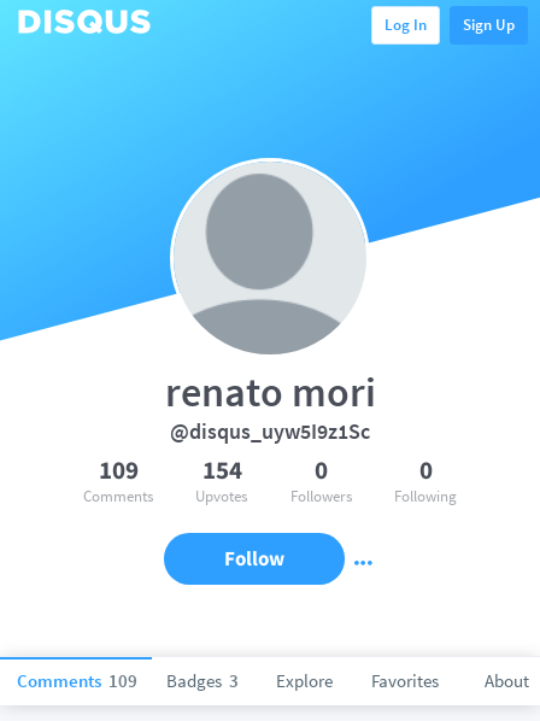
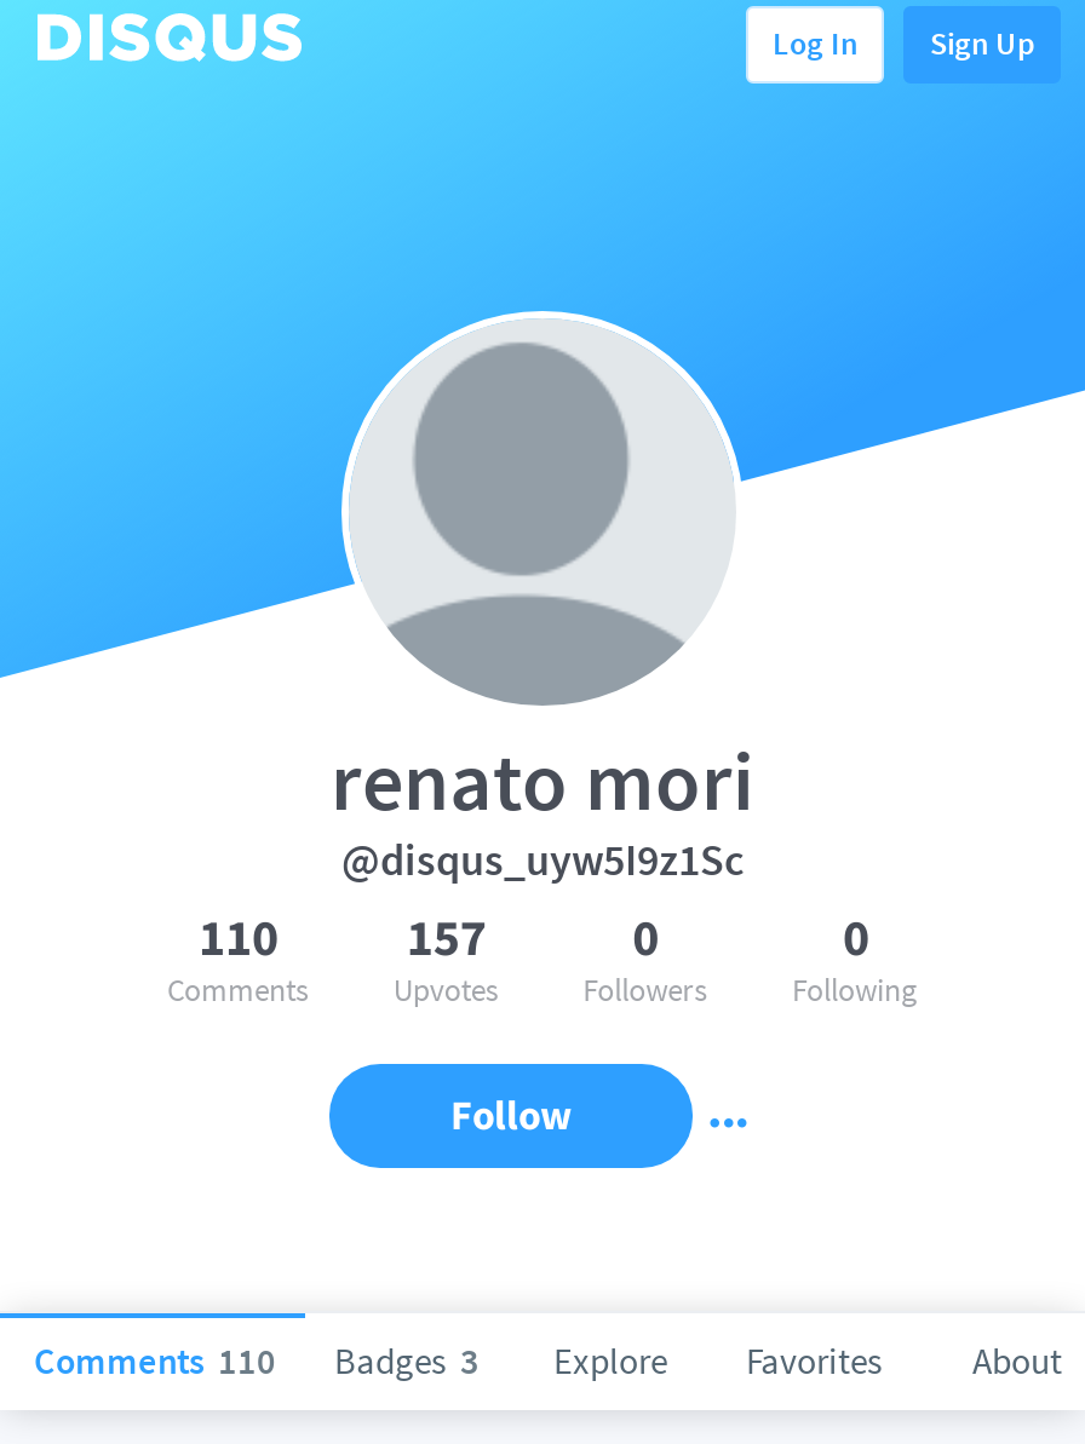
[99,453,139,486] 109 -> [199,904,279,970] 110
[202,453,242,486] 154 -> [406,904,486,970] 157
[17,669,529,692] Comments 109 Badges 3 Explore Favorites About -> [34,1337,1062,1383] Comments 110 Badges 3 Explore Favorites About

